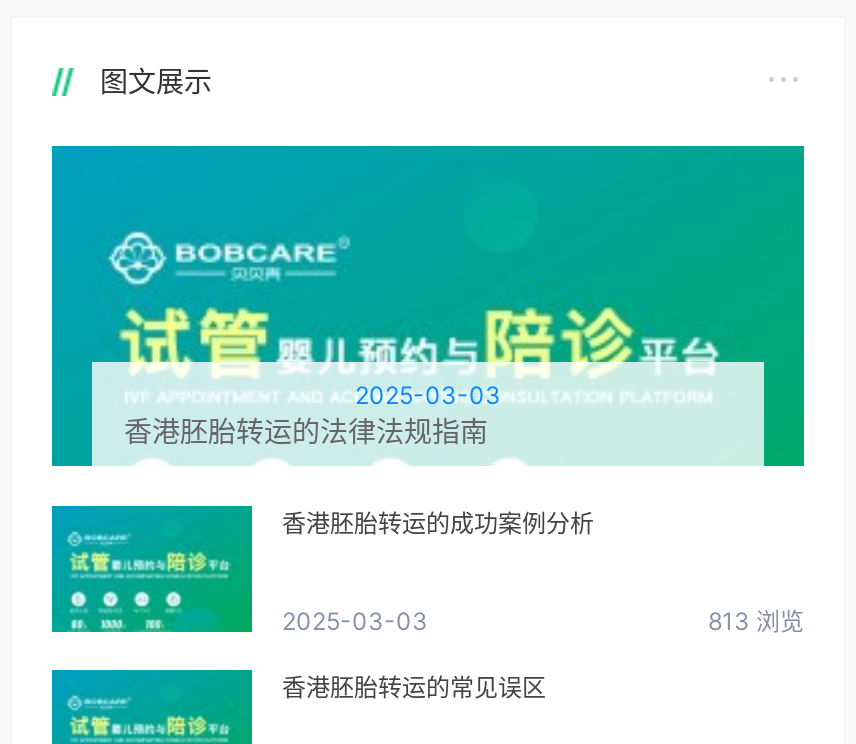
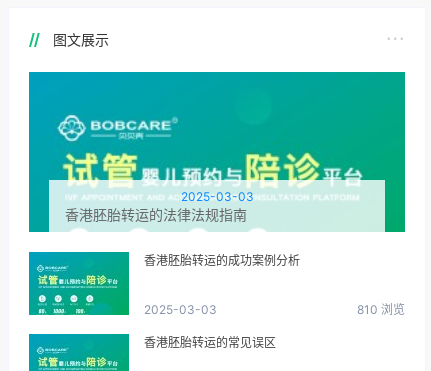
[708,605,804,635] 813 浏览 -> [357,302,405,317] 810 浏览

